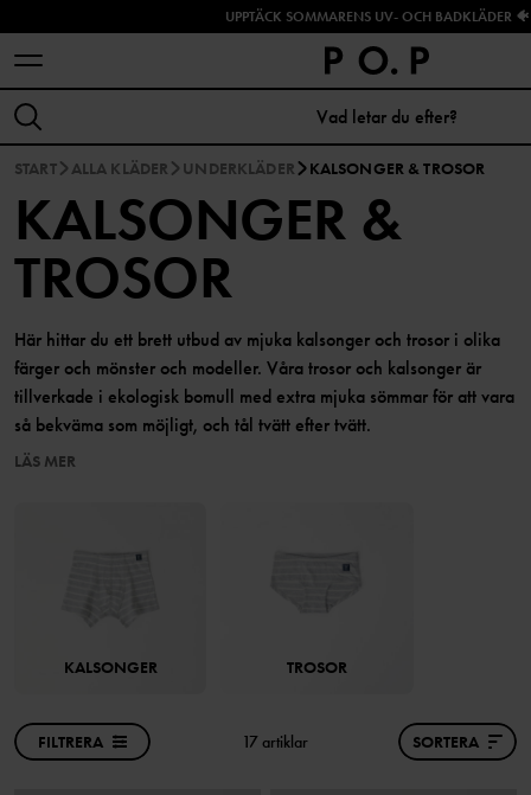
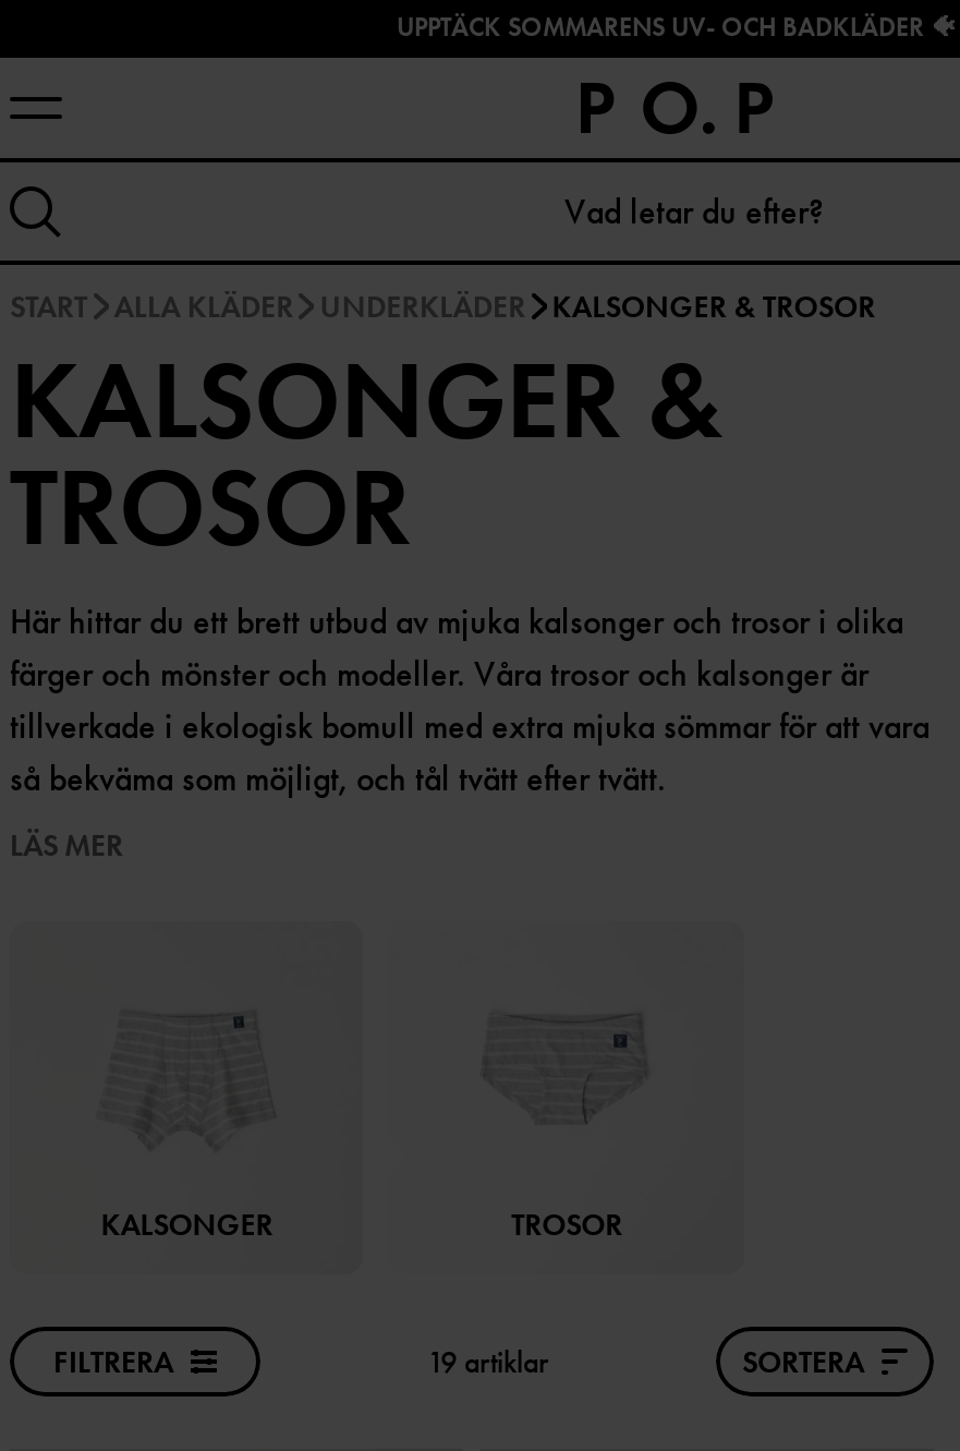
[241,731,308,753] 17 artiklar -> [427,1343,549,1382] 19 artiklar

